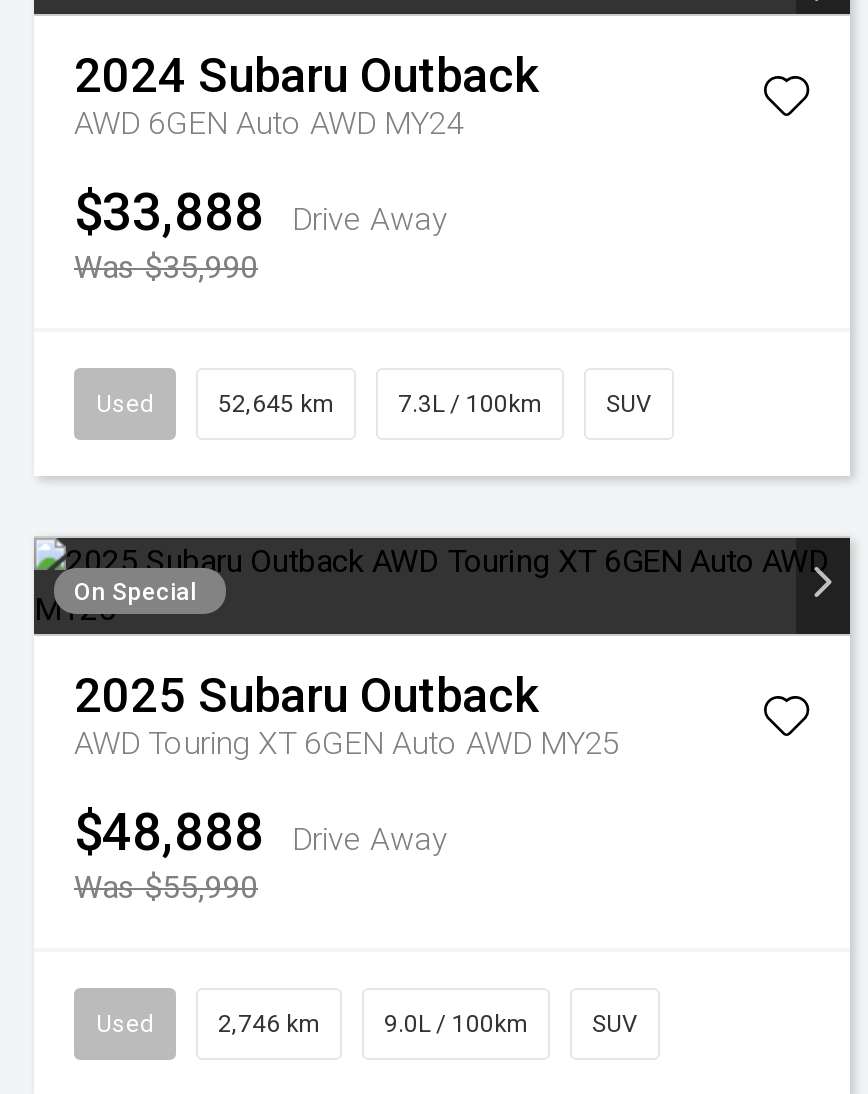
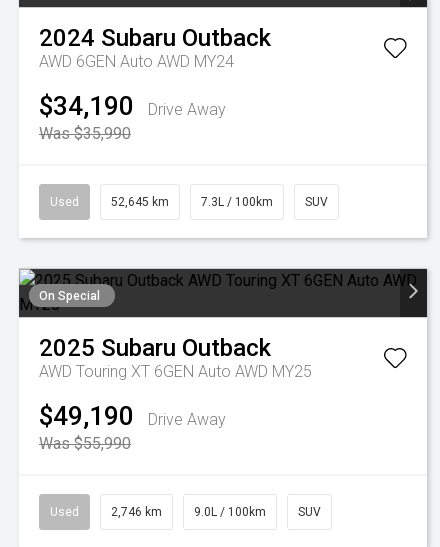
[74,183,448,243] $33,888 Drive Away -> [39,91,226,121] $34,190 Drive Away
[74,803,448,863] $48,888 Drive Away -> [39,401,226,431] $49,190 Drive Away

